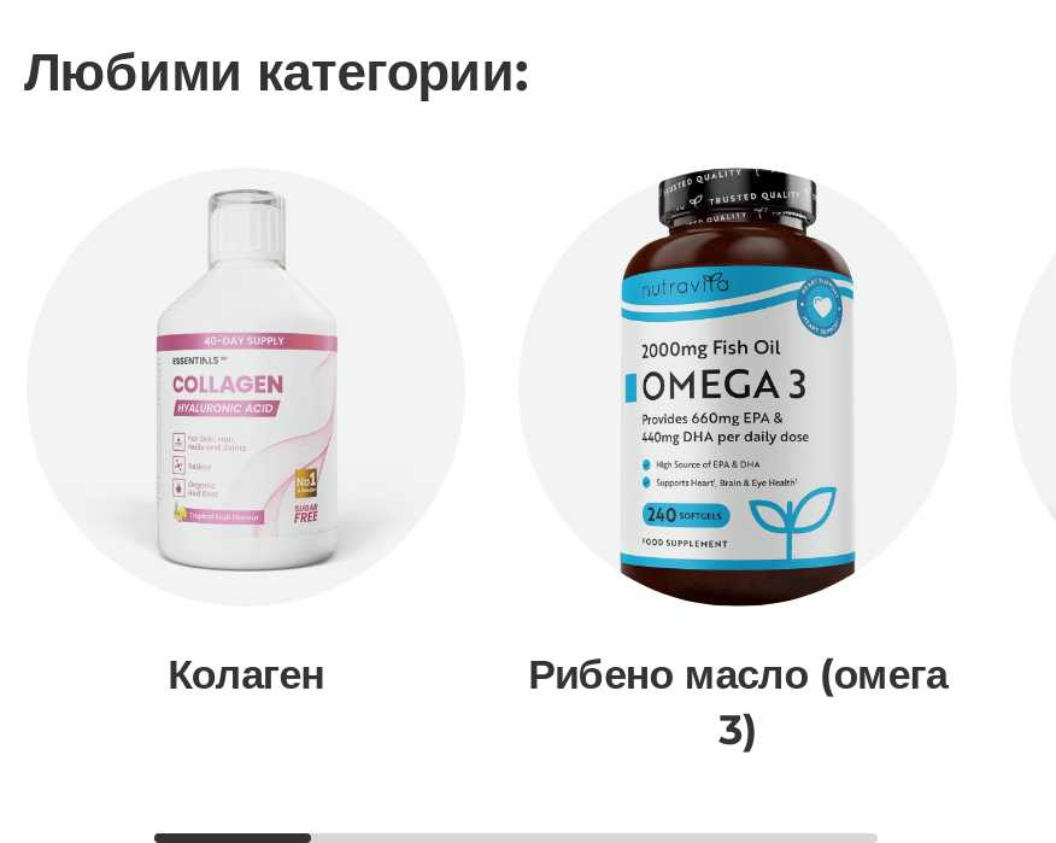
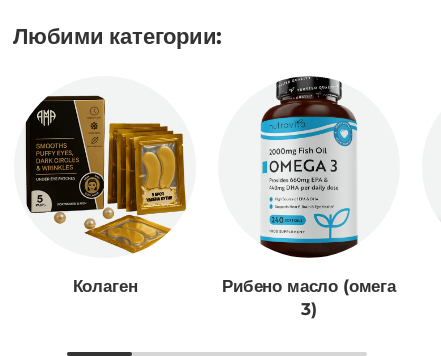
[55,189,441,595] [image] -> [25,86,187,254] [image]

